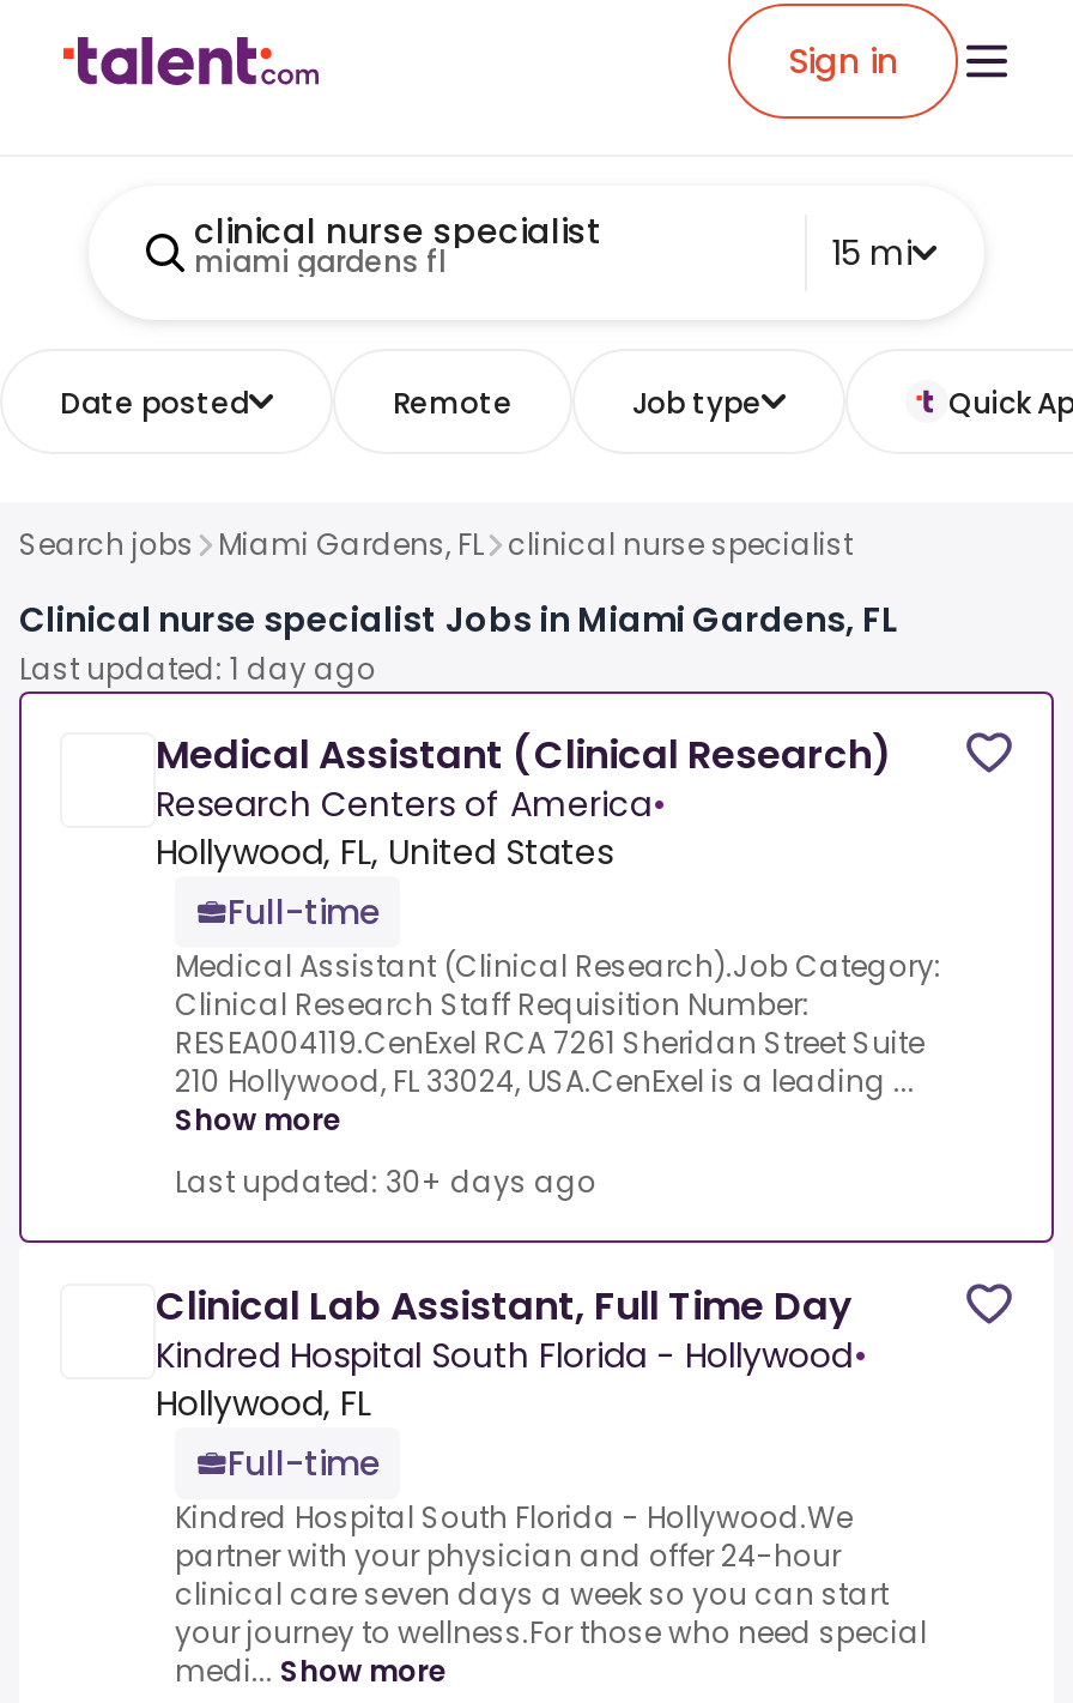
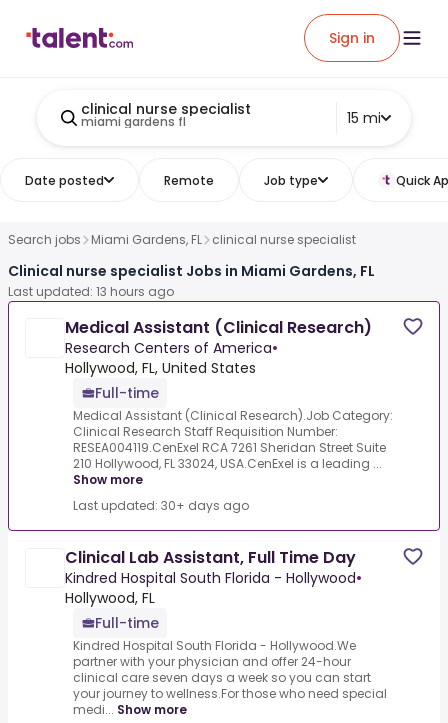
[19,649,376,690] Last updated: 1 day ago -> [8,283,174,300] Last updated: 13 hours ago

